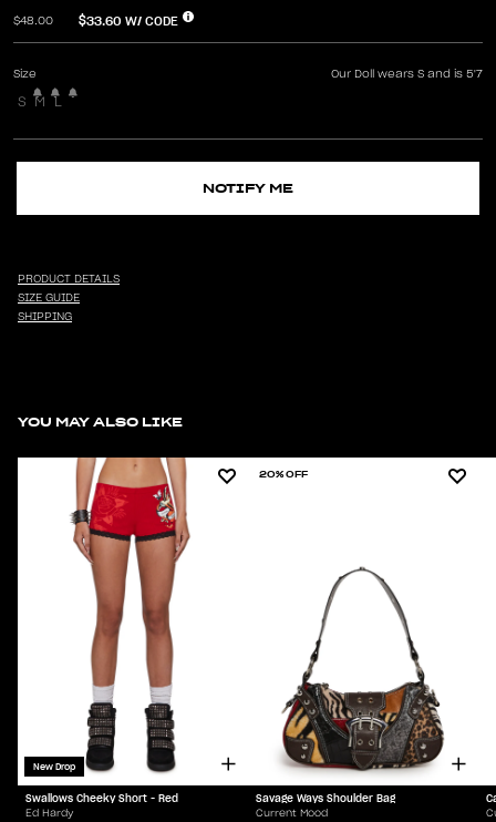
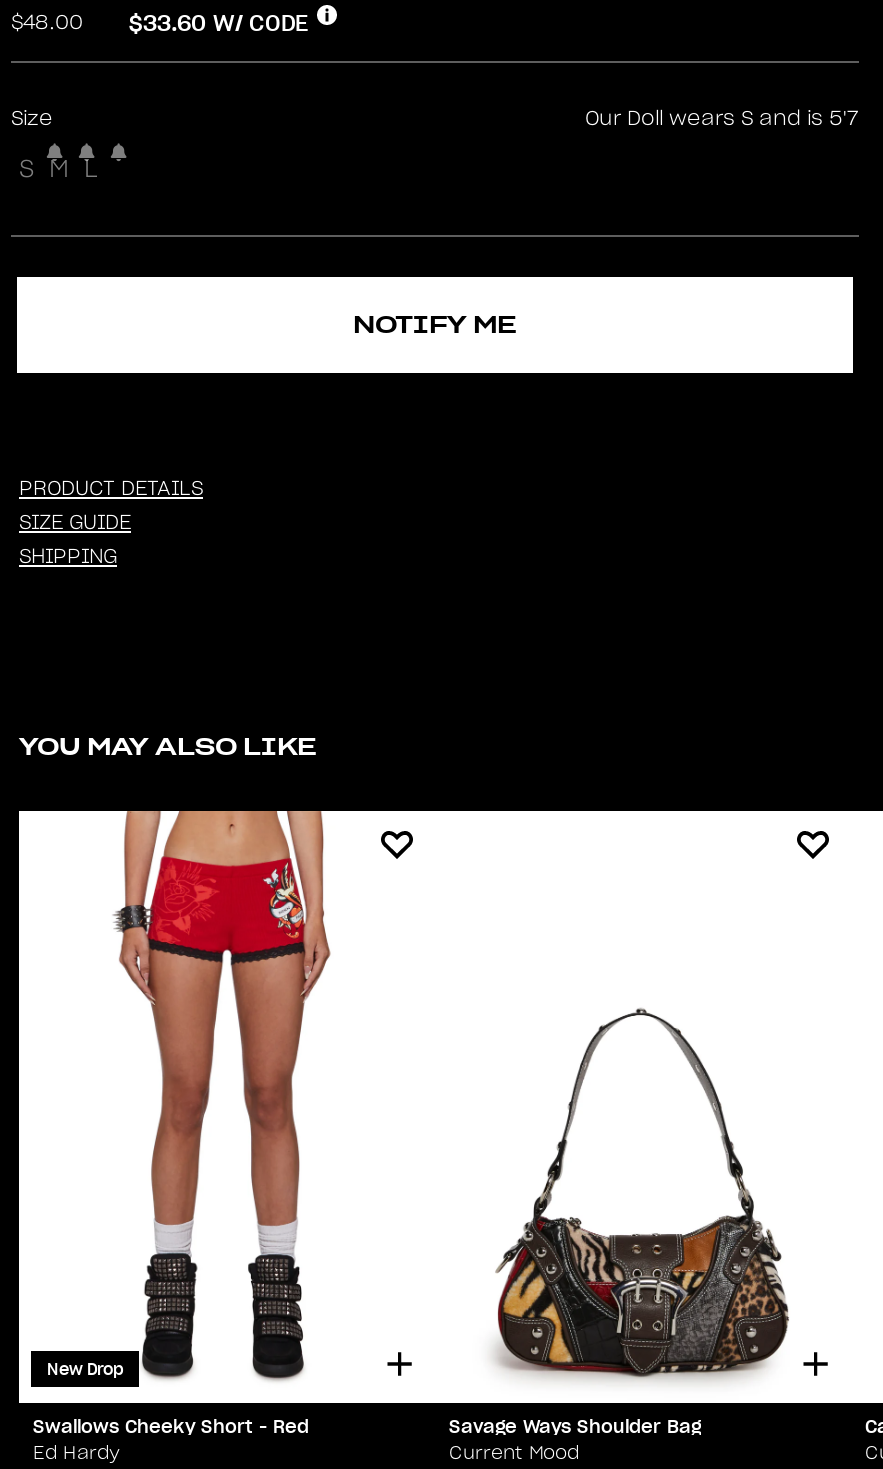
[259,469,308,480] 20% OFF -> none

